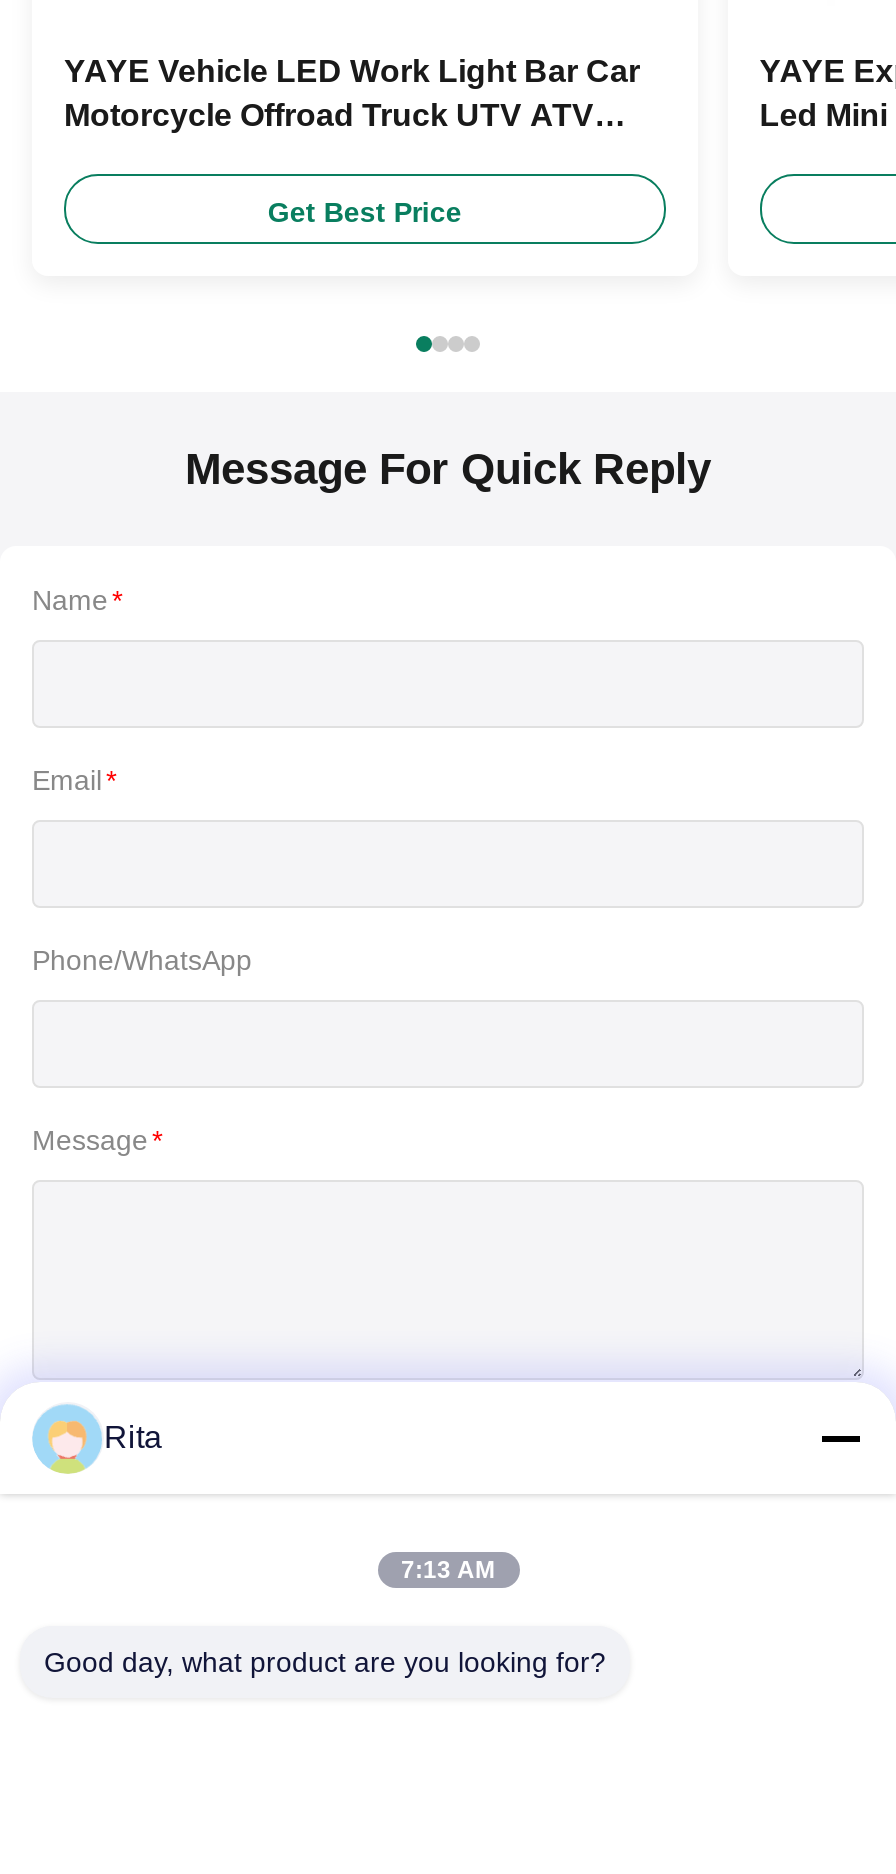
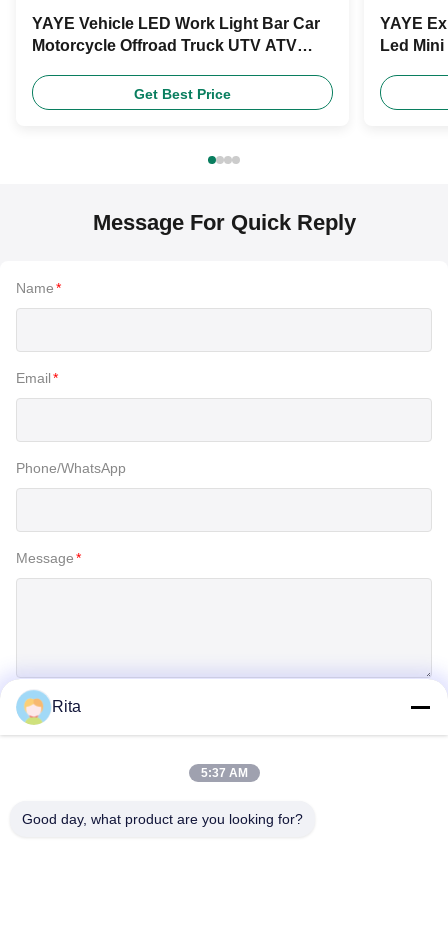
[401,1556,495,1584] 7:13 AM -> [200,766,247,780] 5:37 AM

